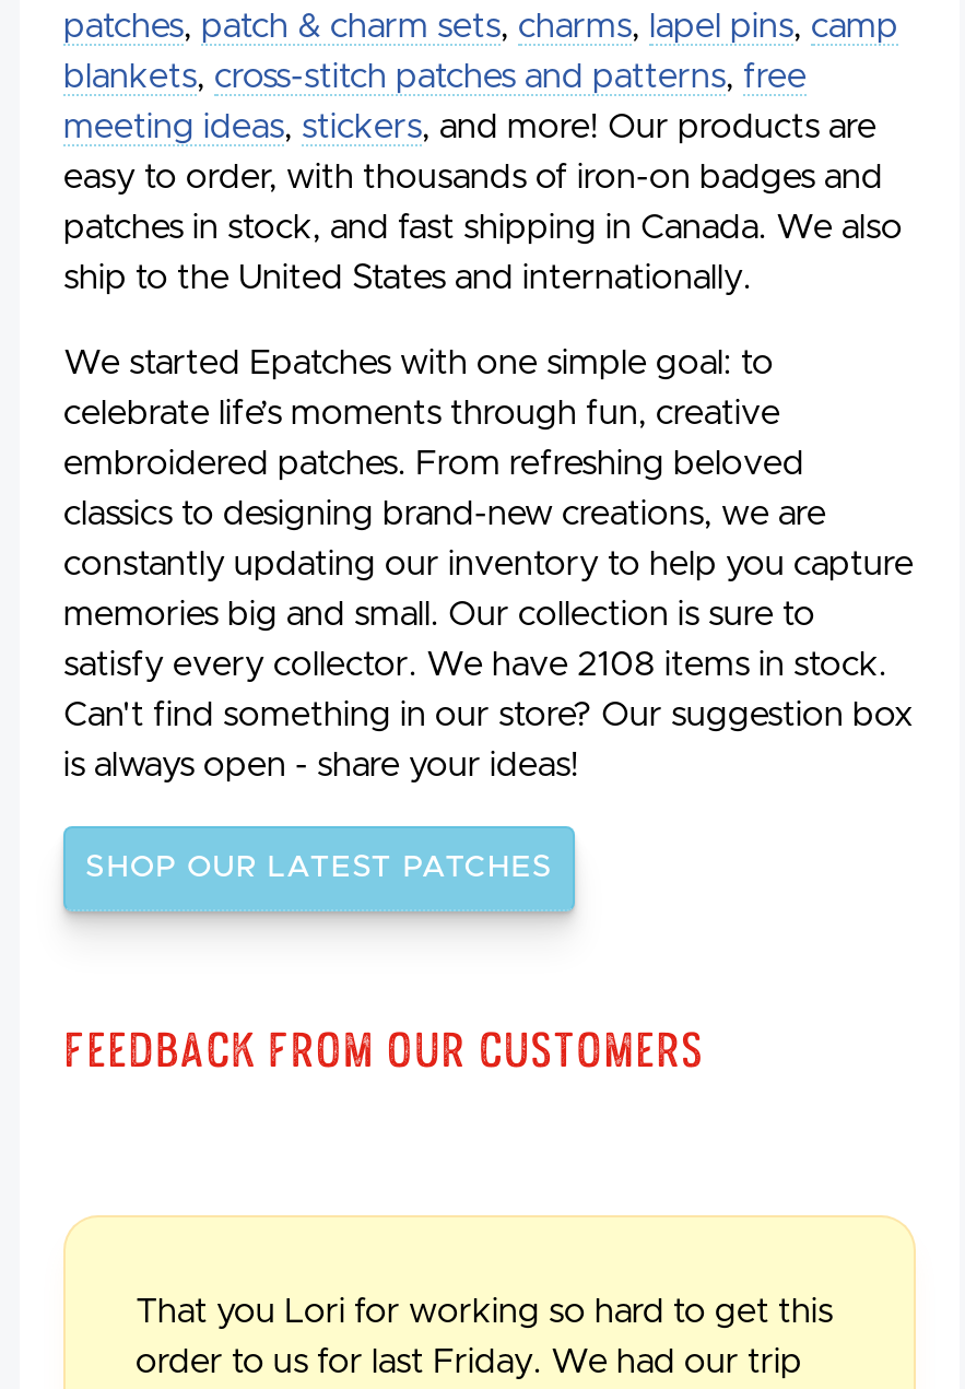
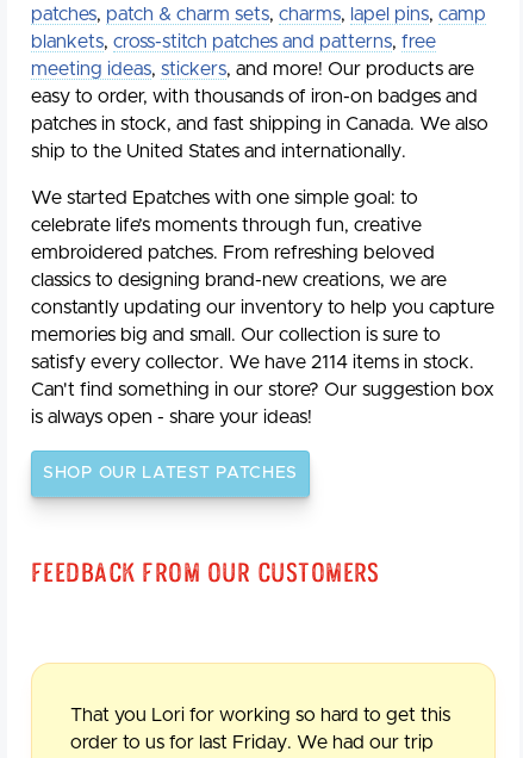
[63,647,887,682] satisfy every collector. We have 2108 items in stock. -> [31,353,474,372] satisfy every collector. We have 2114 items in stock.

